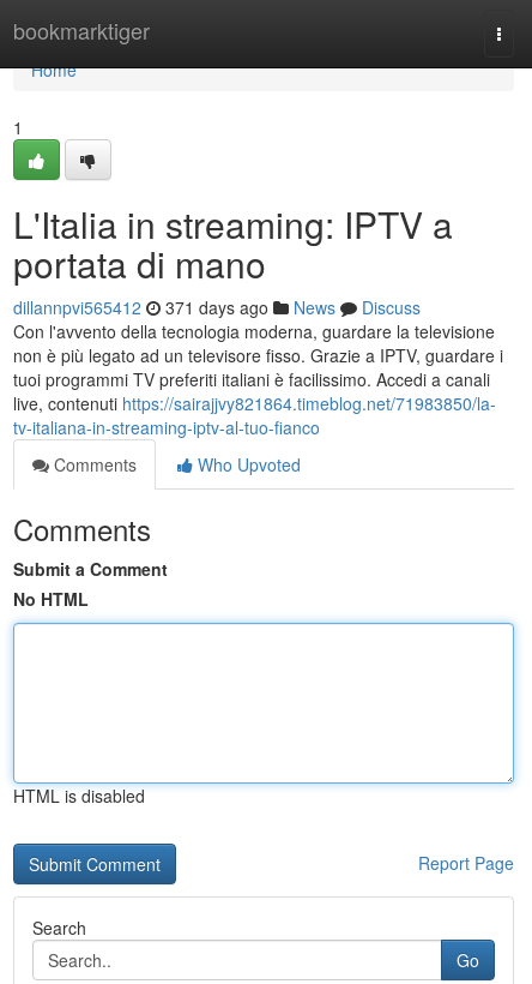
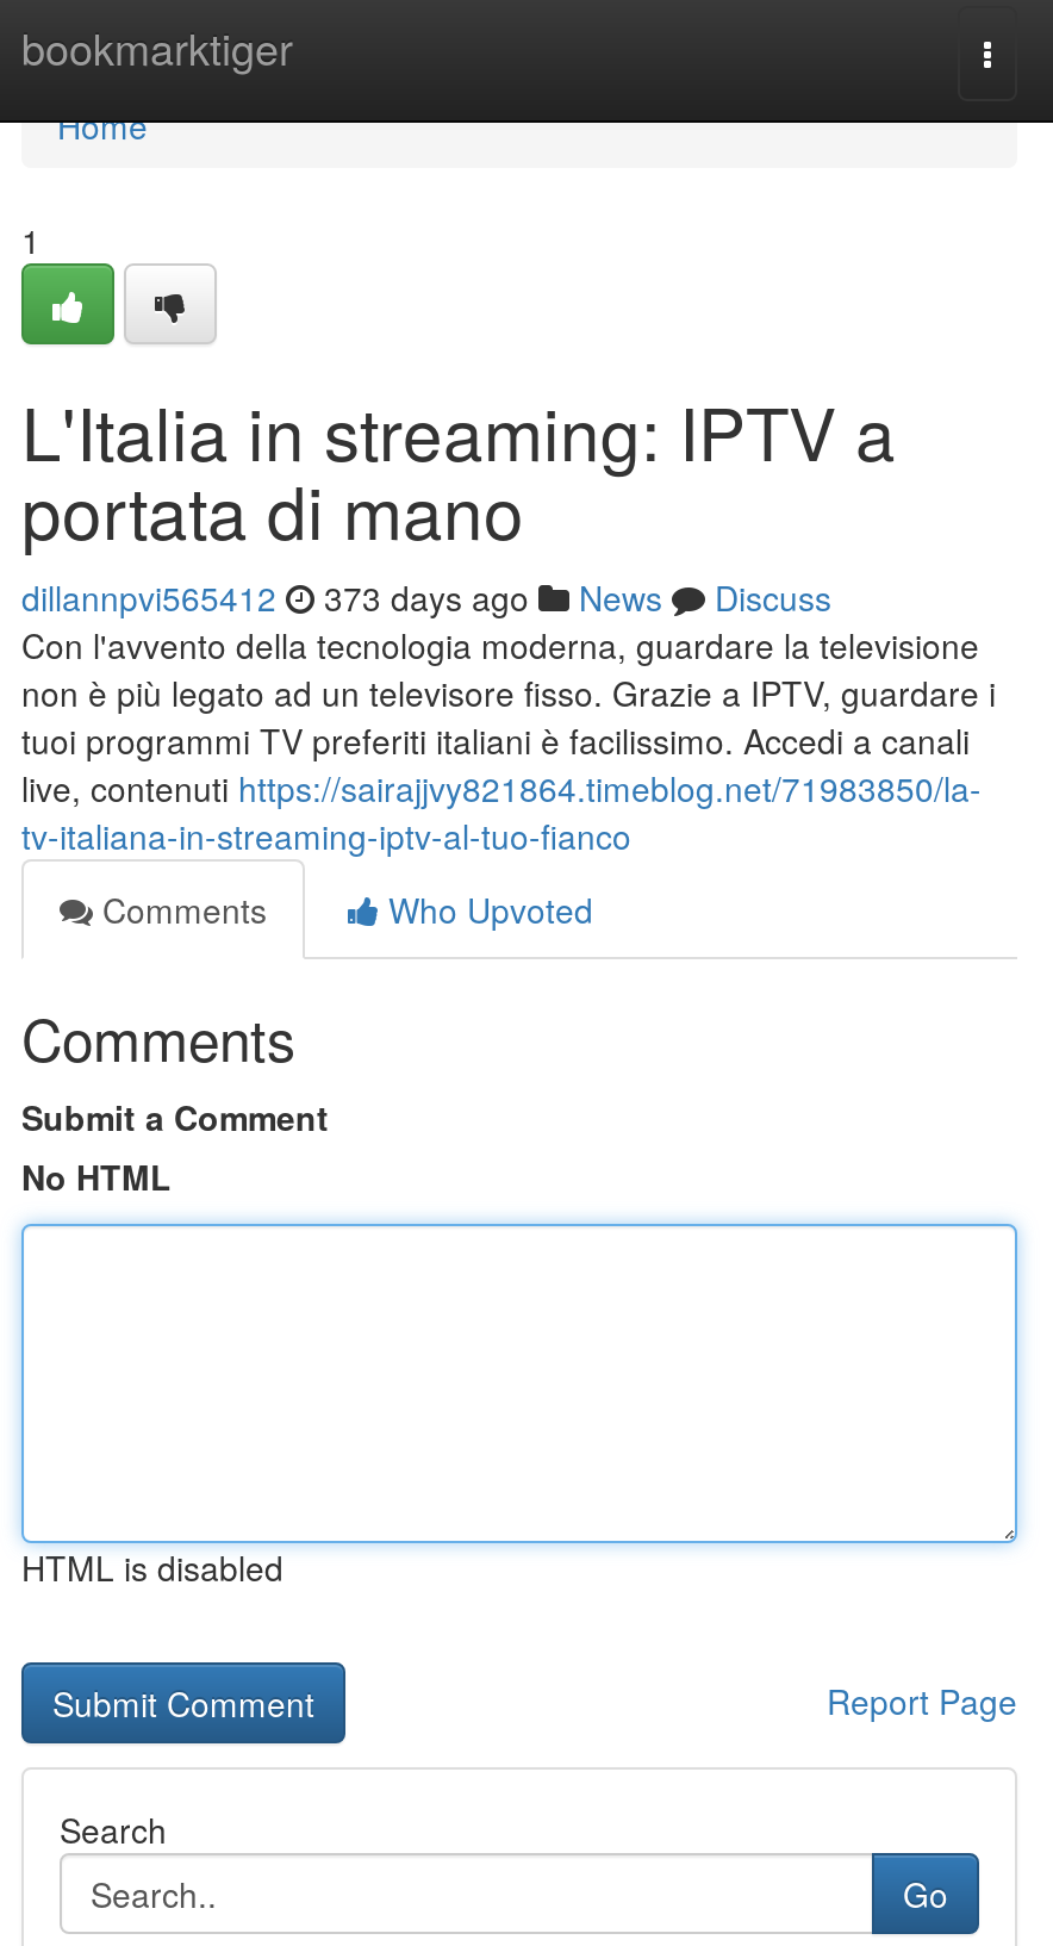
[13,295,421,319] dillannpvi565412 371 days ago News Discuss -> [21,573,831,621] dillannpvi565412 373 days ago News Discuss

